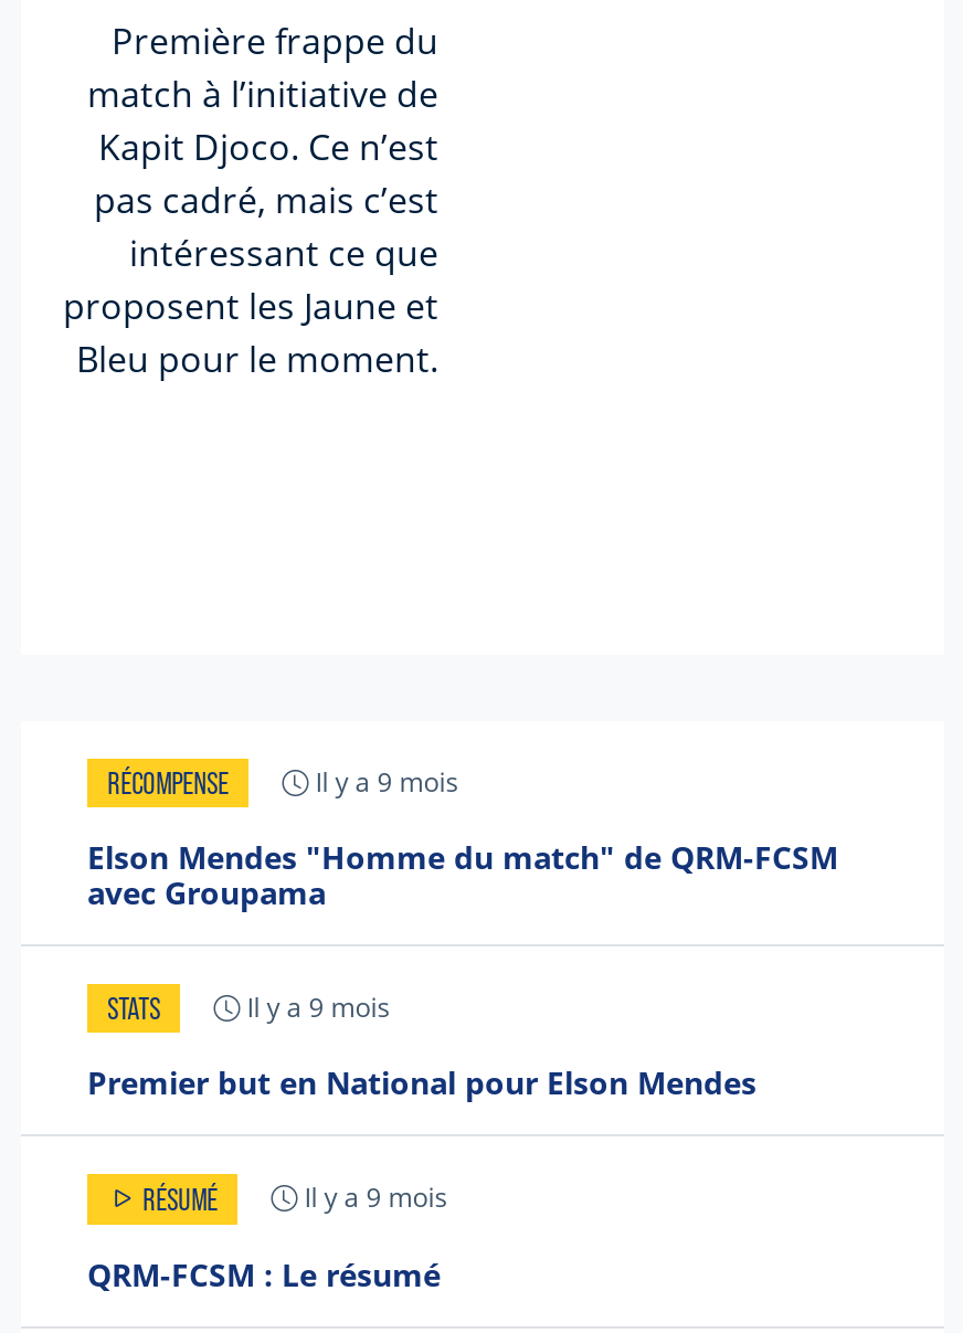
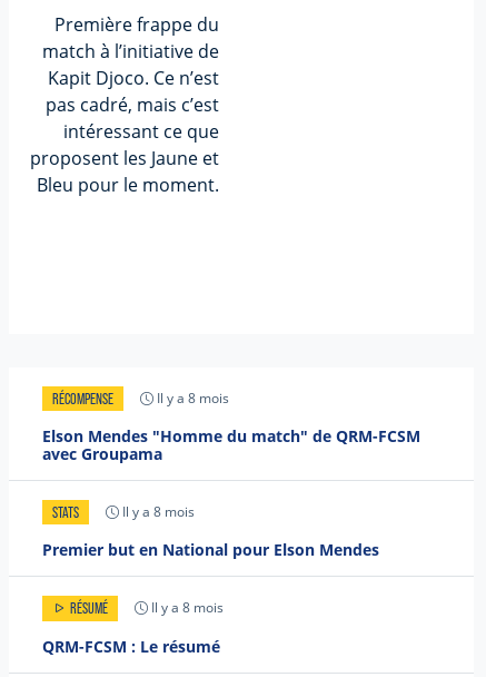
[309,763,459,799] Il y a 9 mois -> [154,389,229,407] Il y a 8 mois
[240,989,390,1024] Il y a 9 mois -> [119,503,195,520] Il y a 8 mois
[298,1179,448,1215] Il y a 9 mois -> [148,598,224,616] Il y a 8 mois

